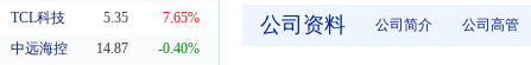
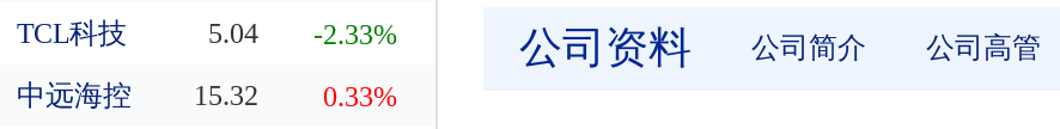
[103,9,128,26] 5.35 -> [208,17,258,50] 5.04
[163,10,200,26] 7.65% -> [313,17,397,51] -2.33%
[96,40,128,57] 14.87 -> [194,79,258,112] 15.32
[158,40,200,57] -0.40% -> [323,79,397,113] 0.33%

